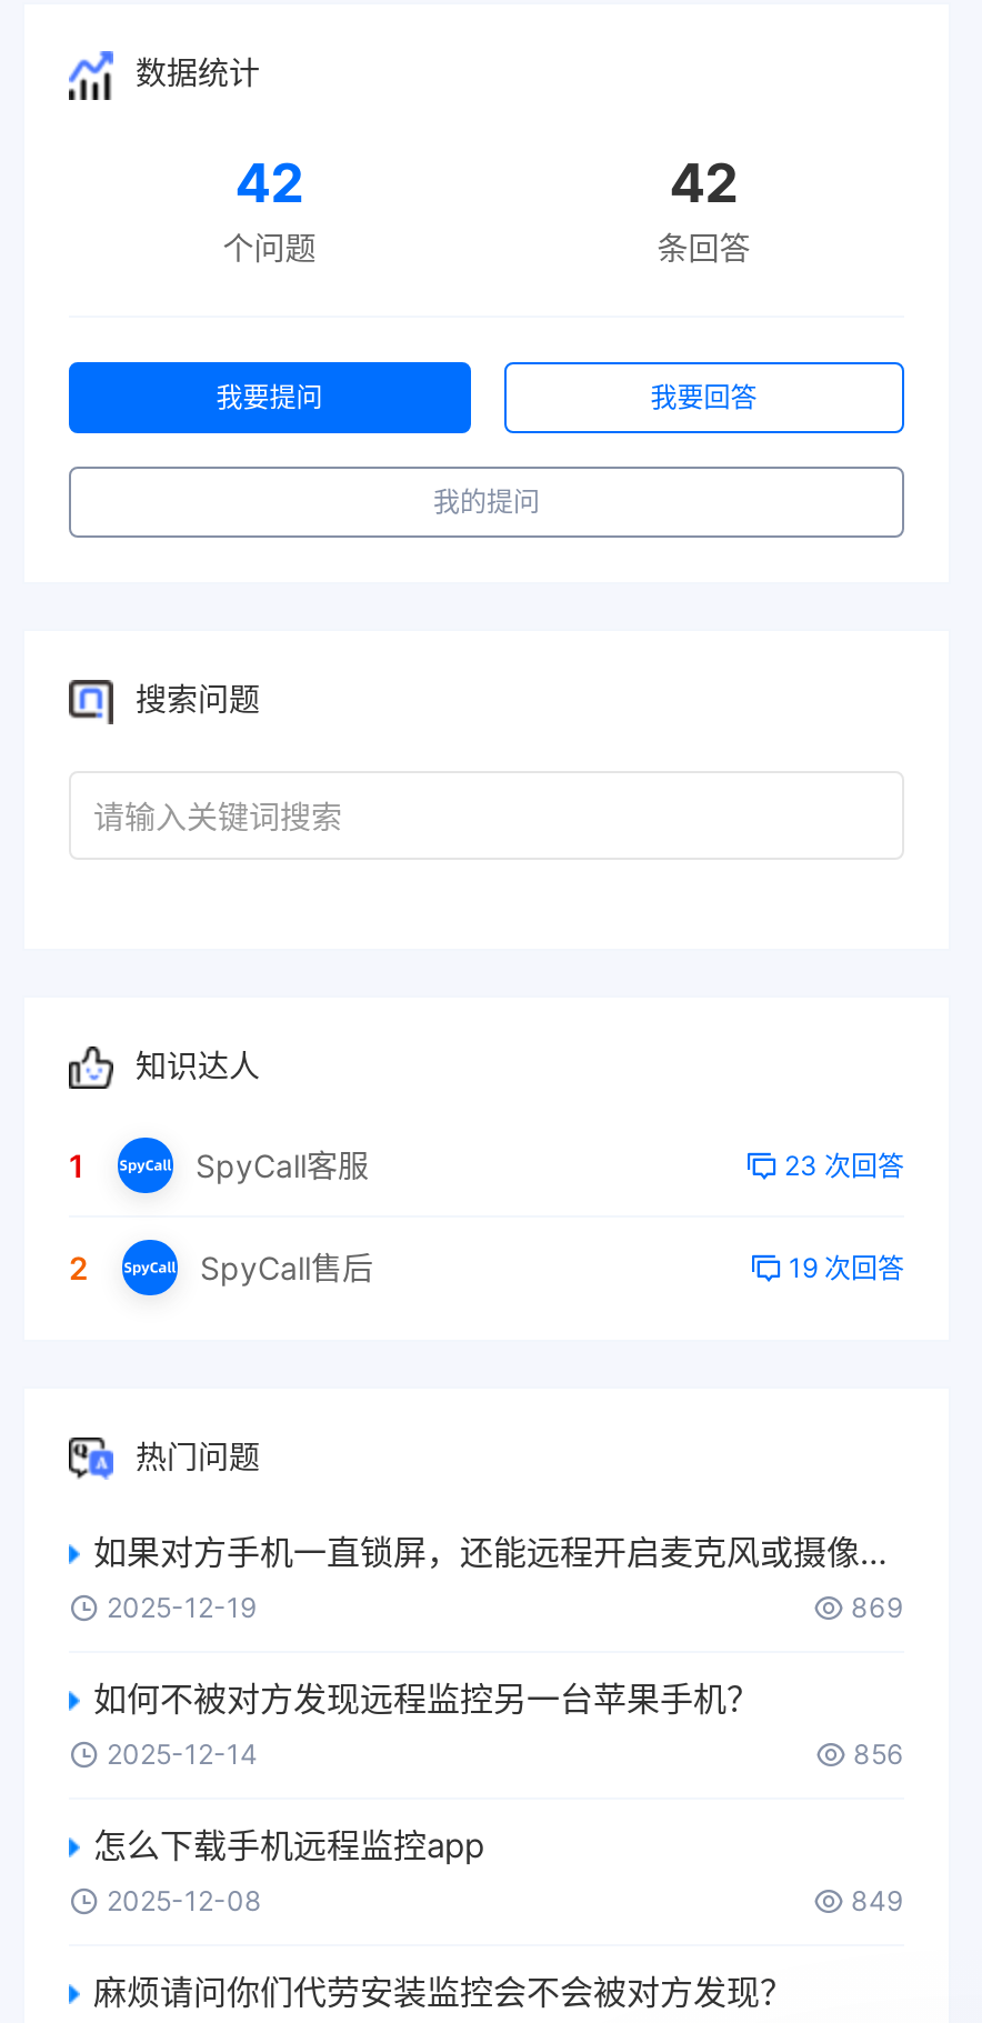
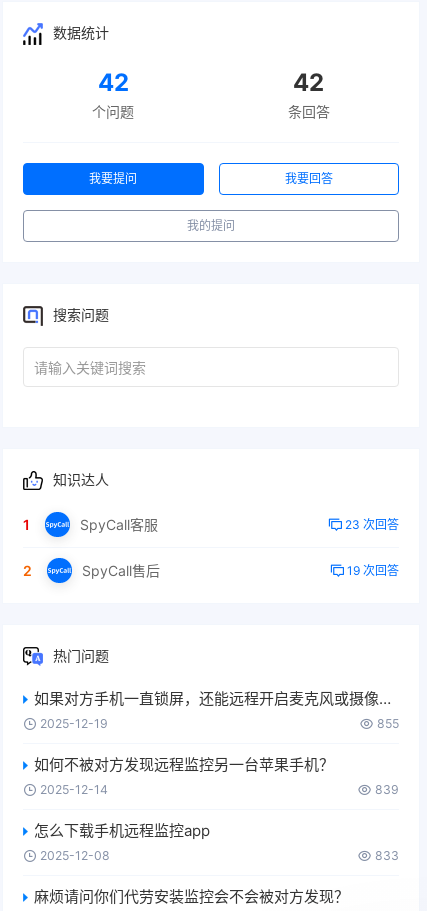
[851,1591,904,1625] 869 -> [377,716,399,731] 855
[853,1738,904,1771] 856 -> [375,782,399,797] 839
[851,1885,904,1918] 849 -> [375,848,399,863] 833

